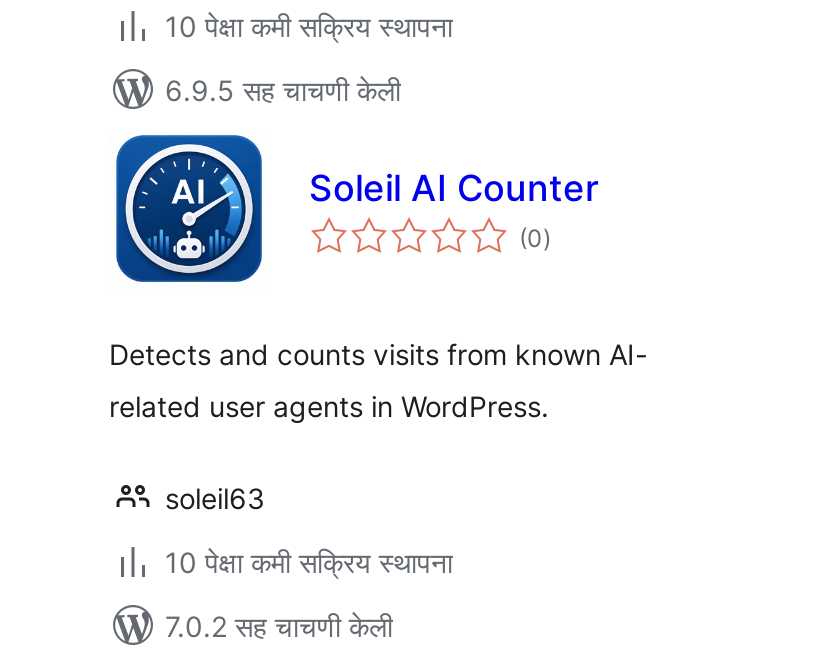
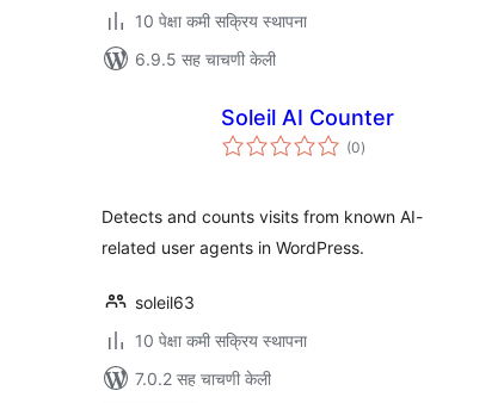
[113,133,265,285] [image] -> none

